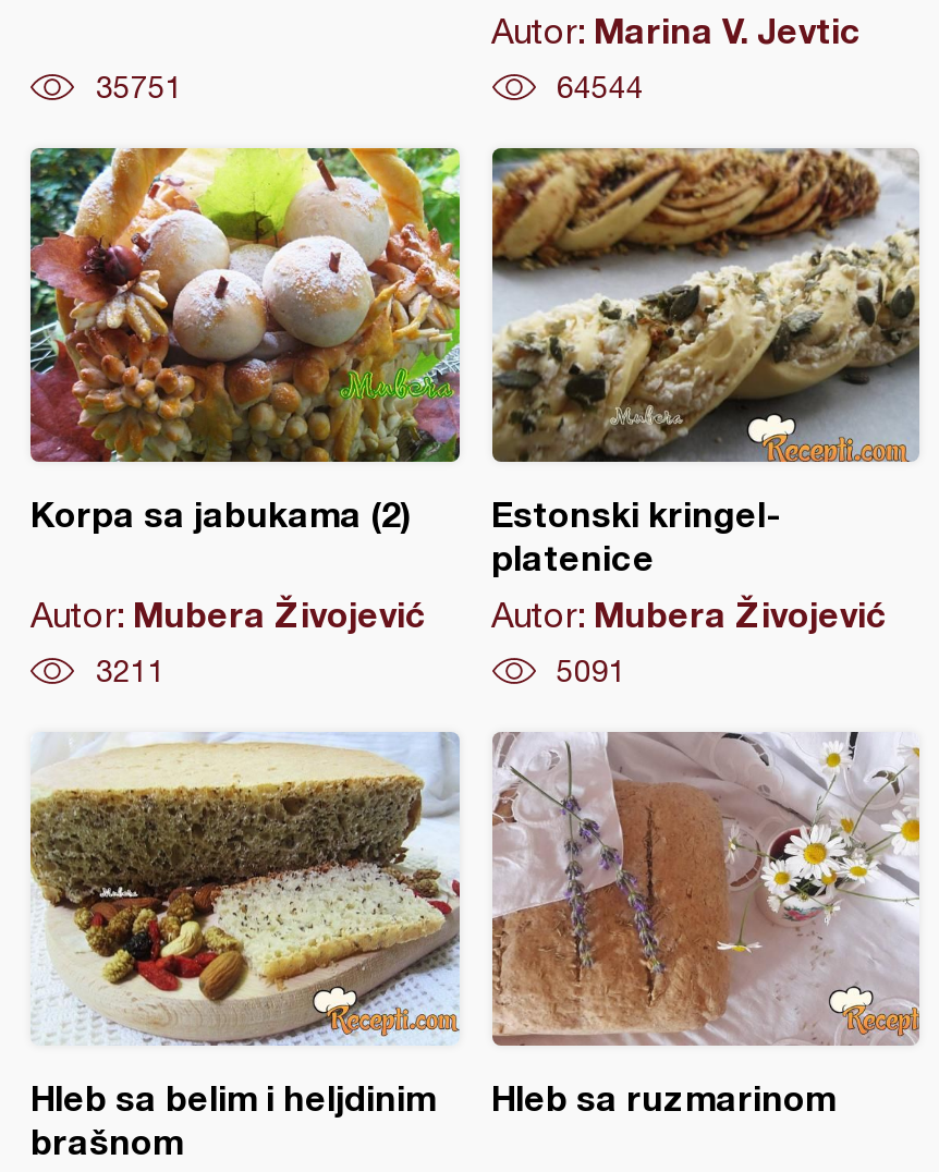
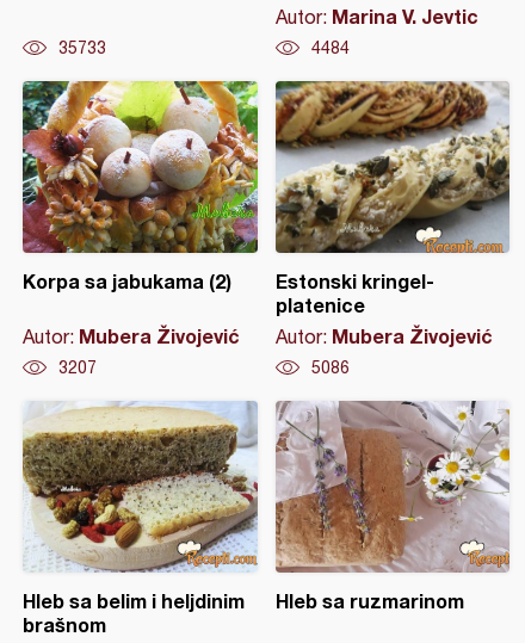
[96,70,183,105] 35751 -> [58,38,106,57] 35733
[557,70,644,105] 64544 -> [311,38,349,57] 4484
[96,654,166,688] 3211 -> [58,358,97,377] 3207
[557,654,626,688] 5091 -> [311,358,349,377] 5086

